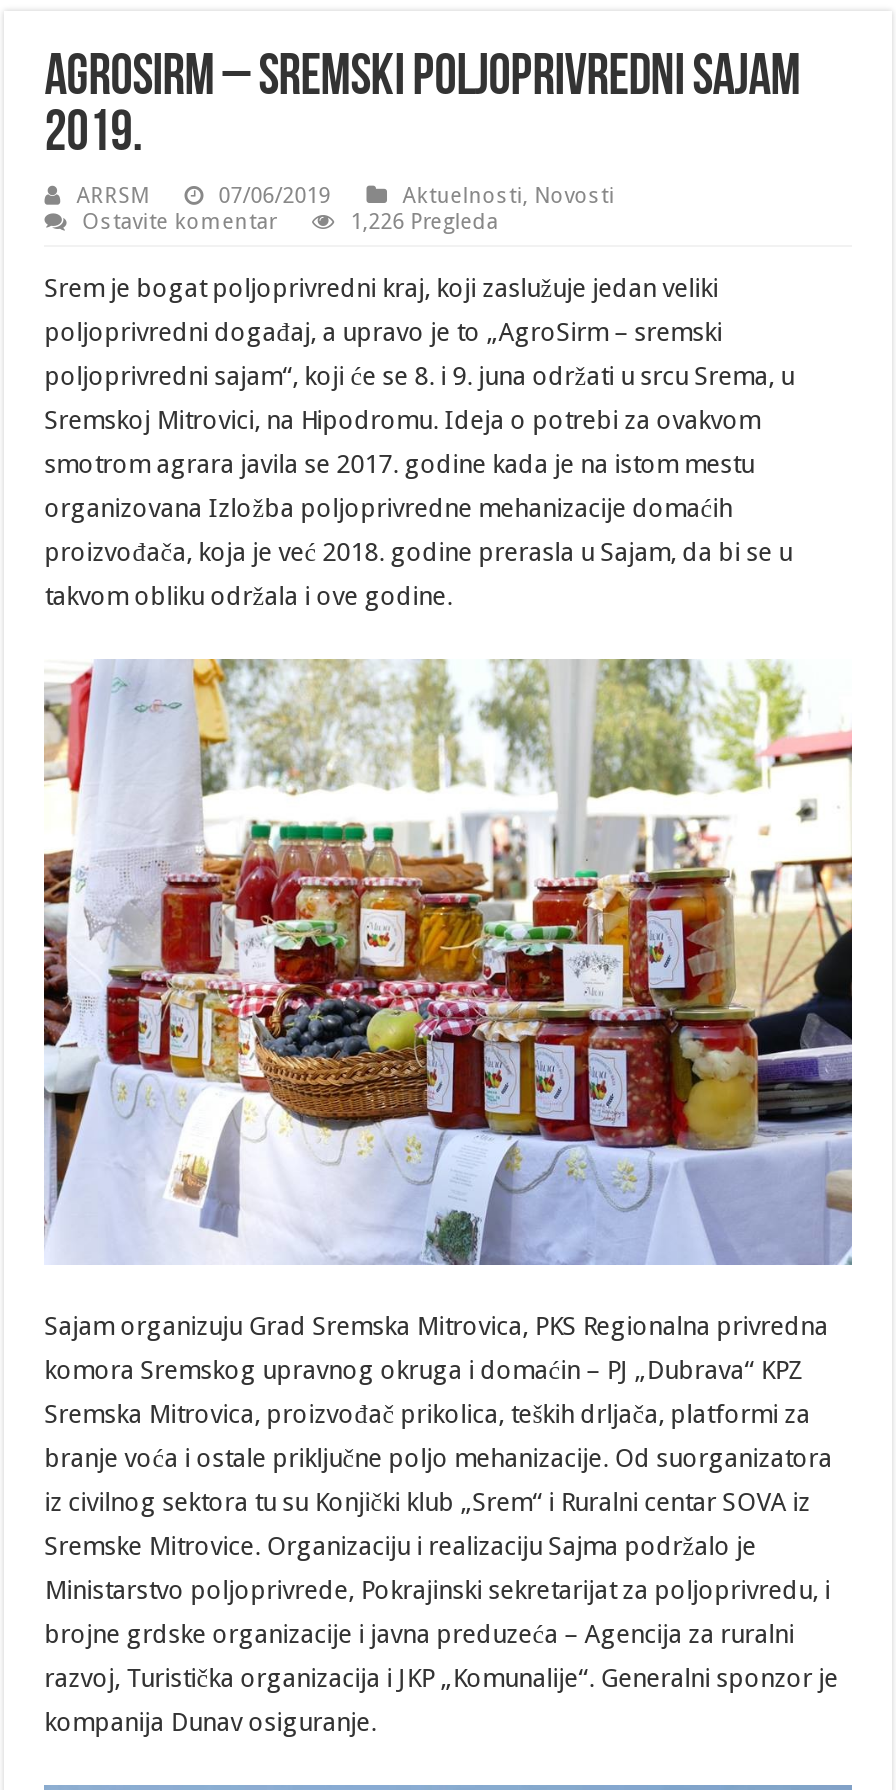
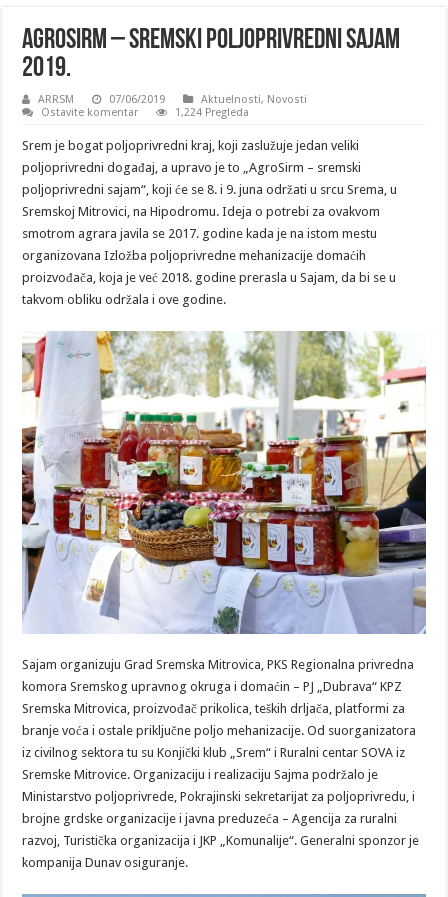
[350,209,498,235] 1,226 Pregleda -> [175,106,249,119] 1,224 Pregleda

